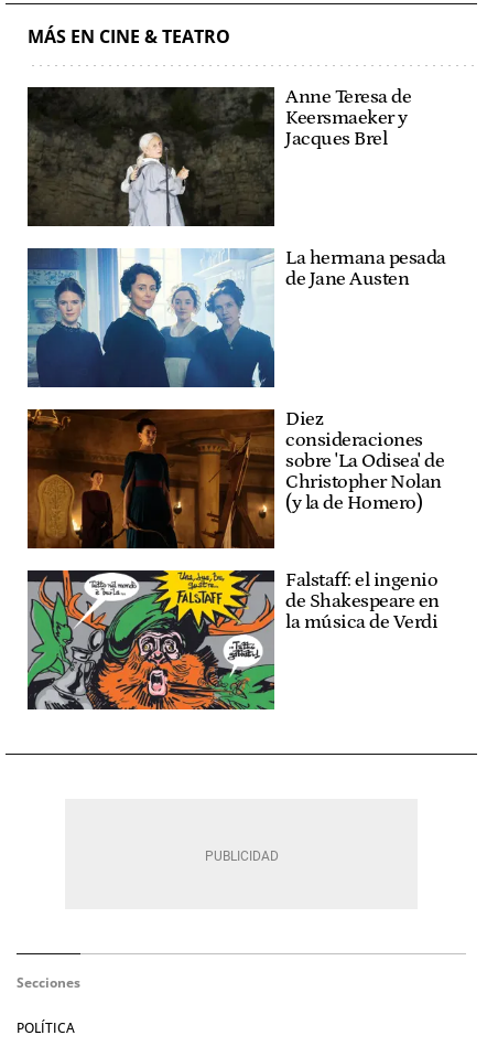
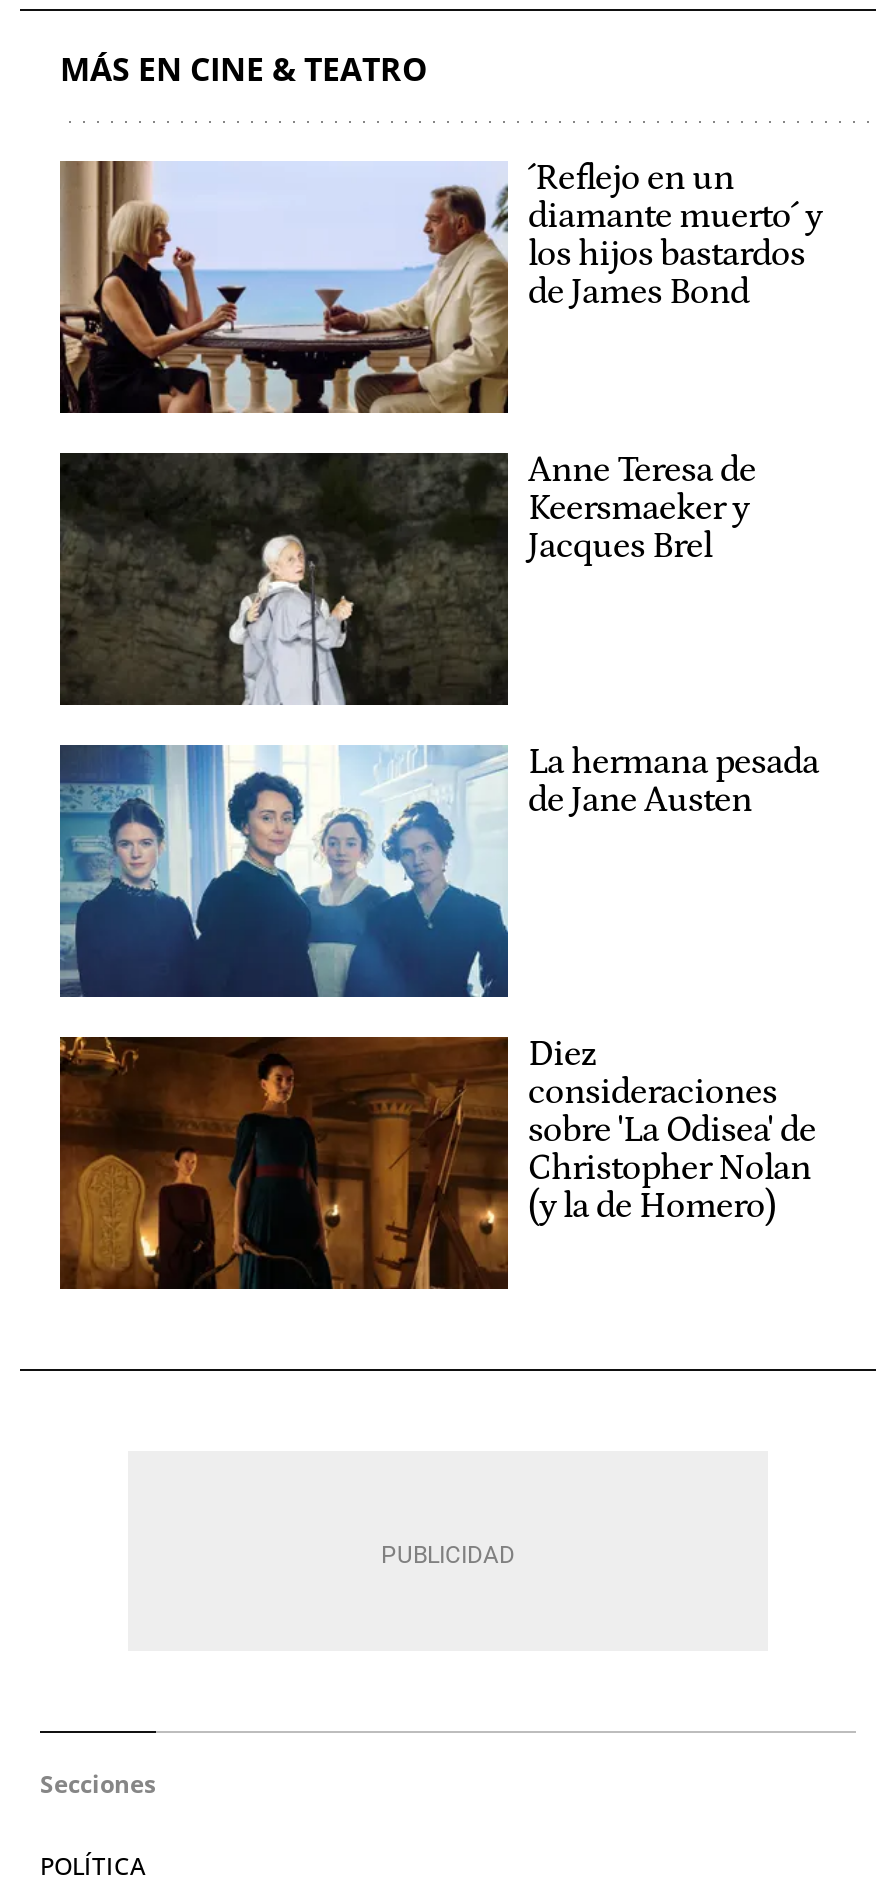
none -> [58,158,822,415] [image] | ´Reflejo en un | diamante muerto´ y | los hijos bastardos | de James Bond
moved [26,86,446,514] -> [58,450,819,1226]: [image] | Anne Teresa de | Keersmaeker y | ... | Christopher Nolan | (y la de Homero)
[26,569,439,711] [image] | Falstaff: el ingenio | de Shakespeare en | la música de Verdi -> none

